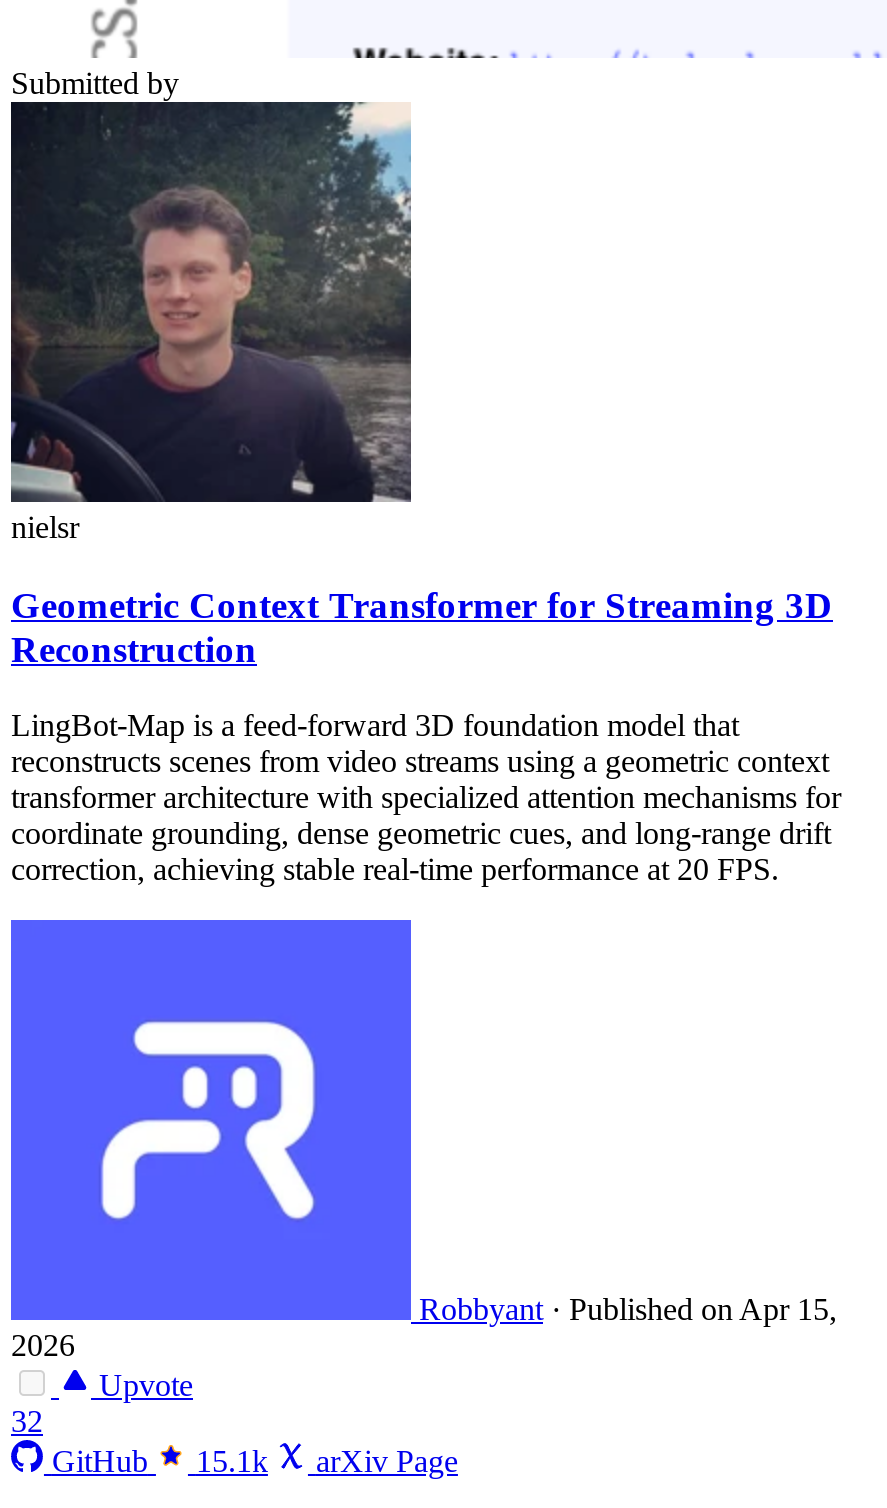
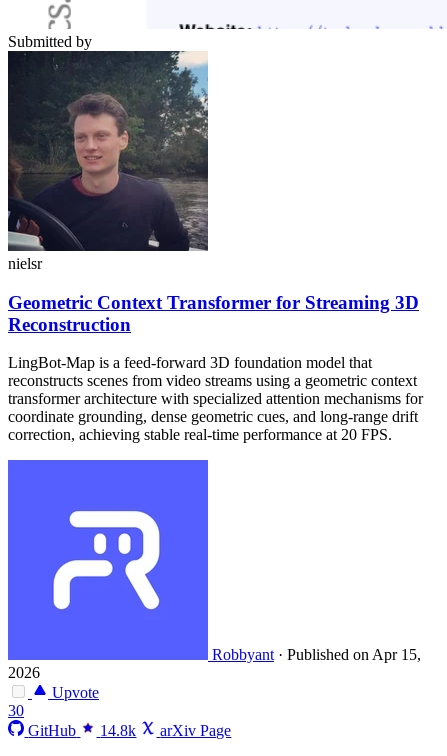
[11,1405,43,1439] 32 -> [8,702,24,719] 30
[52,1445,458,1479] GitHub 15.1k arXiv Page -> [28,722,231,739] GitHub 14.8k arXiv Page

